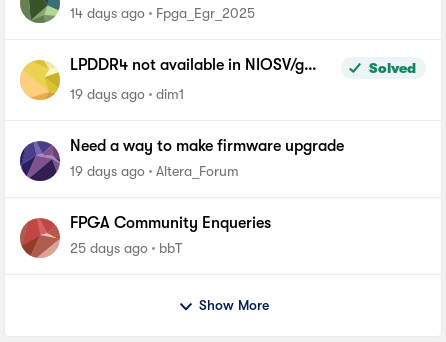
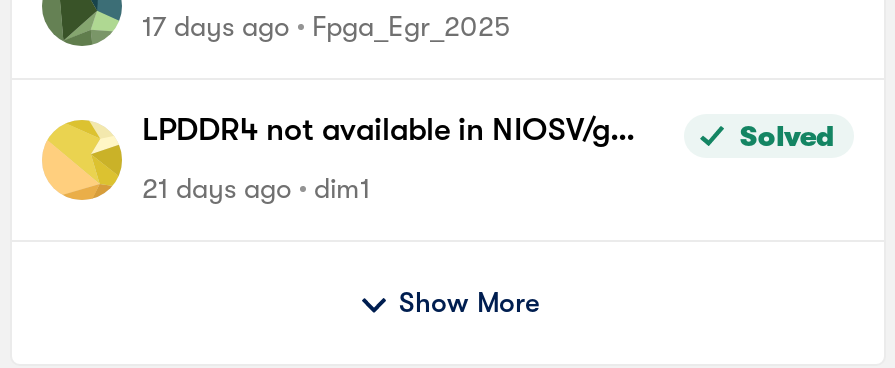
[70,5,255,21] 14 days ago Fpga_Egr_2025 -> [142,10,510,42] 17 days ago Fpga_Egr_2025
[70,86,145,102] 19 days ago -> [142,172,292,204] 21 days ago
[19,137,344,256] [image] | Need a way to make firmware upgrade | 19 days ago | Altera_Forum | FPGA Community Enqueries | 25 days ago | bbT -> none
[19,217,56,259] [image] -> none

